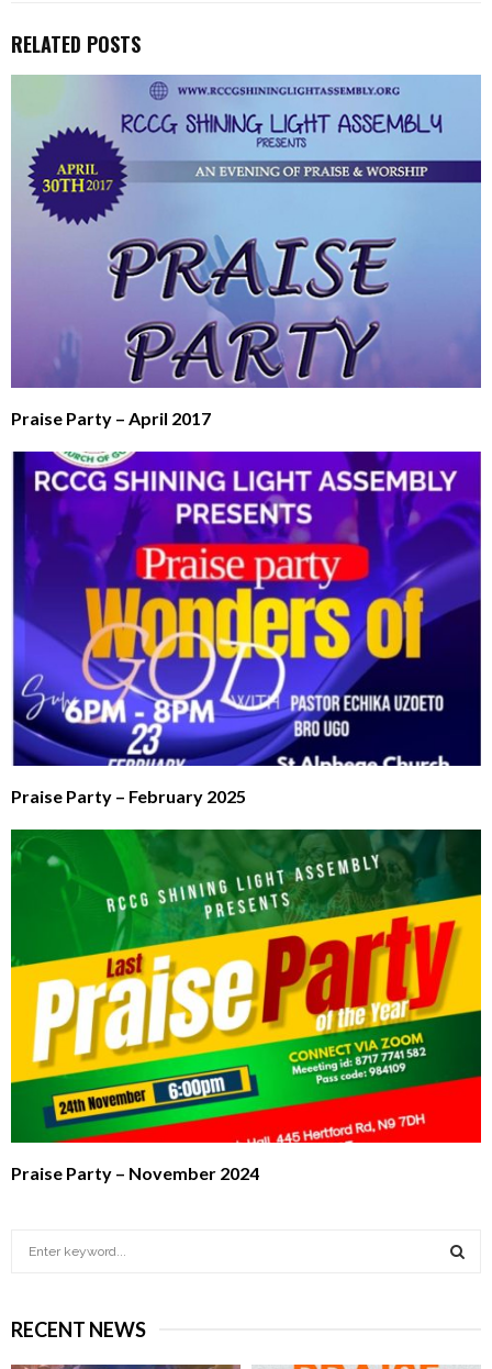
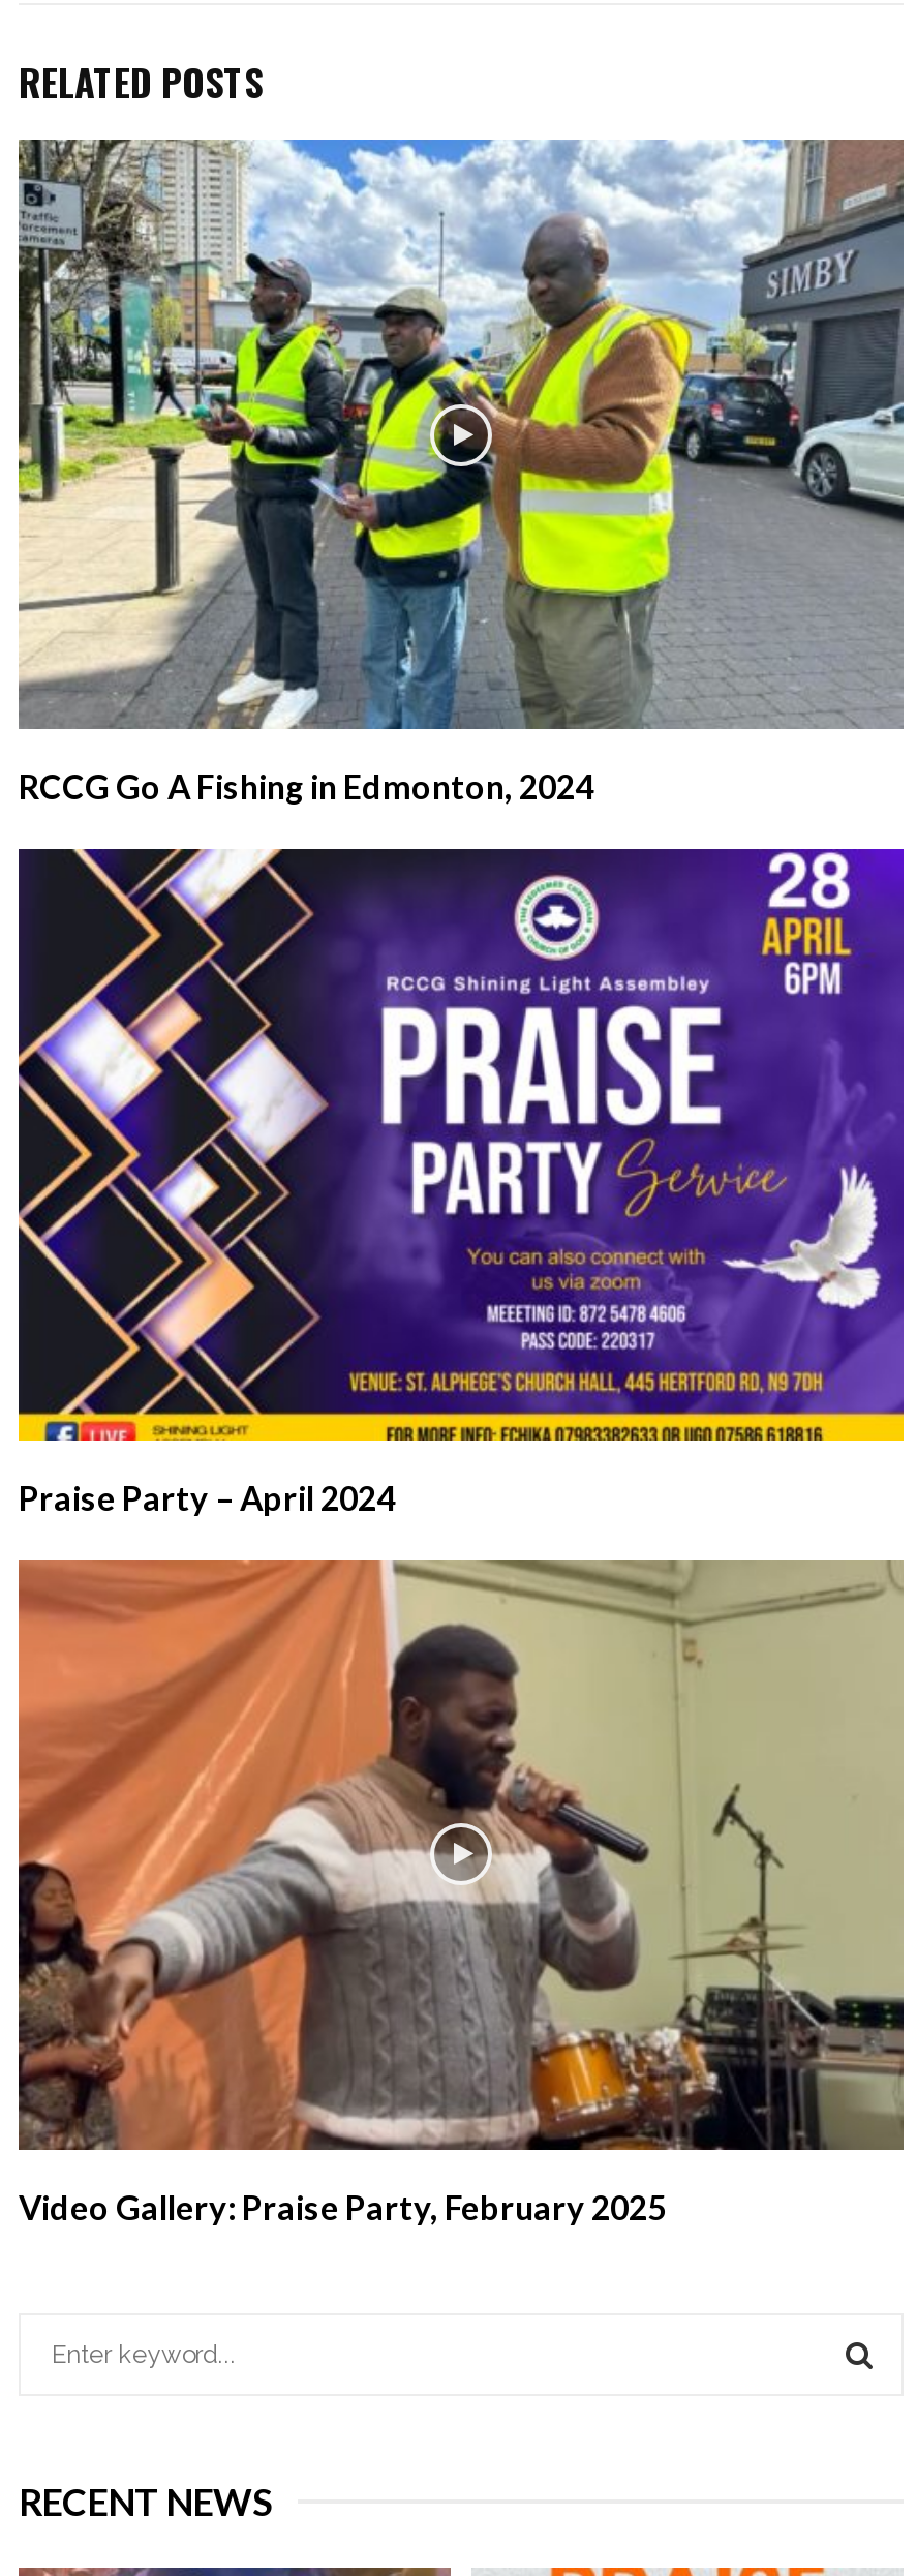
[11,75,481,429] [image] | Praise Party – April 2017 -> [17,138,906,806] [image] | RCCG Go A Fishing in Edmonton, 2024
[11,450,482,806] [image] | Praise Party – February 2025 -> [17,847,906,1516] [image] | Praise Party – April 2024
[10,828,482,1183] [image] | Praise Party – November 2024 -> [17,1558,906,2226] [image] | Video Gallery: Praise Party, February 2025

